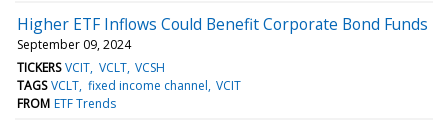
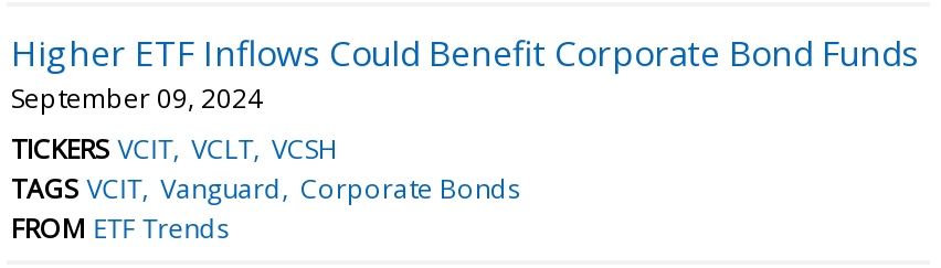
[17,77,241,94] TAGS VCLT fixed income channel VCIT -> [11,169,521,207] TAGS VCIT Vanguard Corporate Bonds

